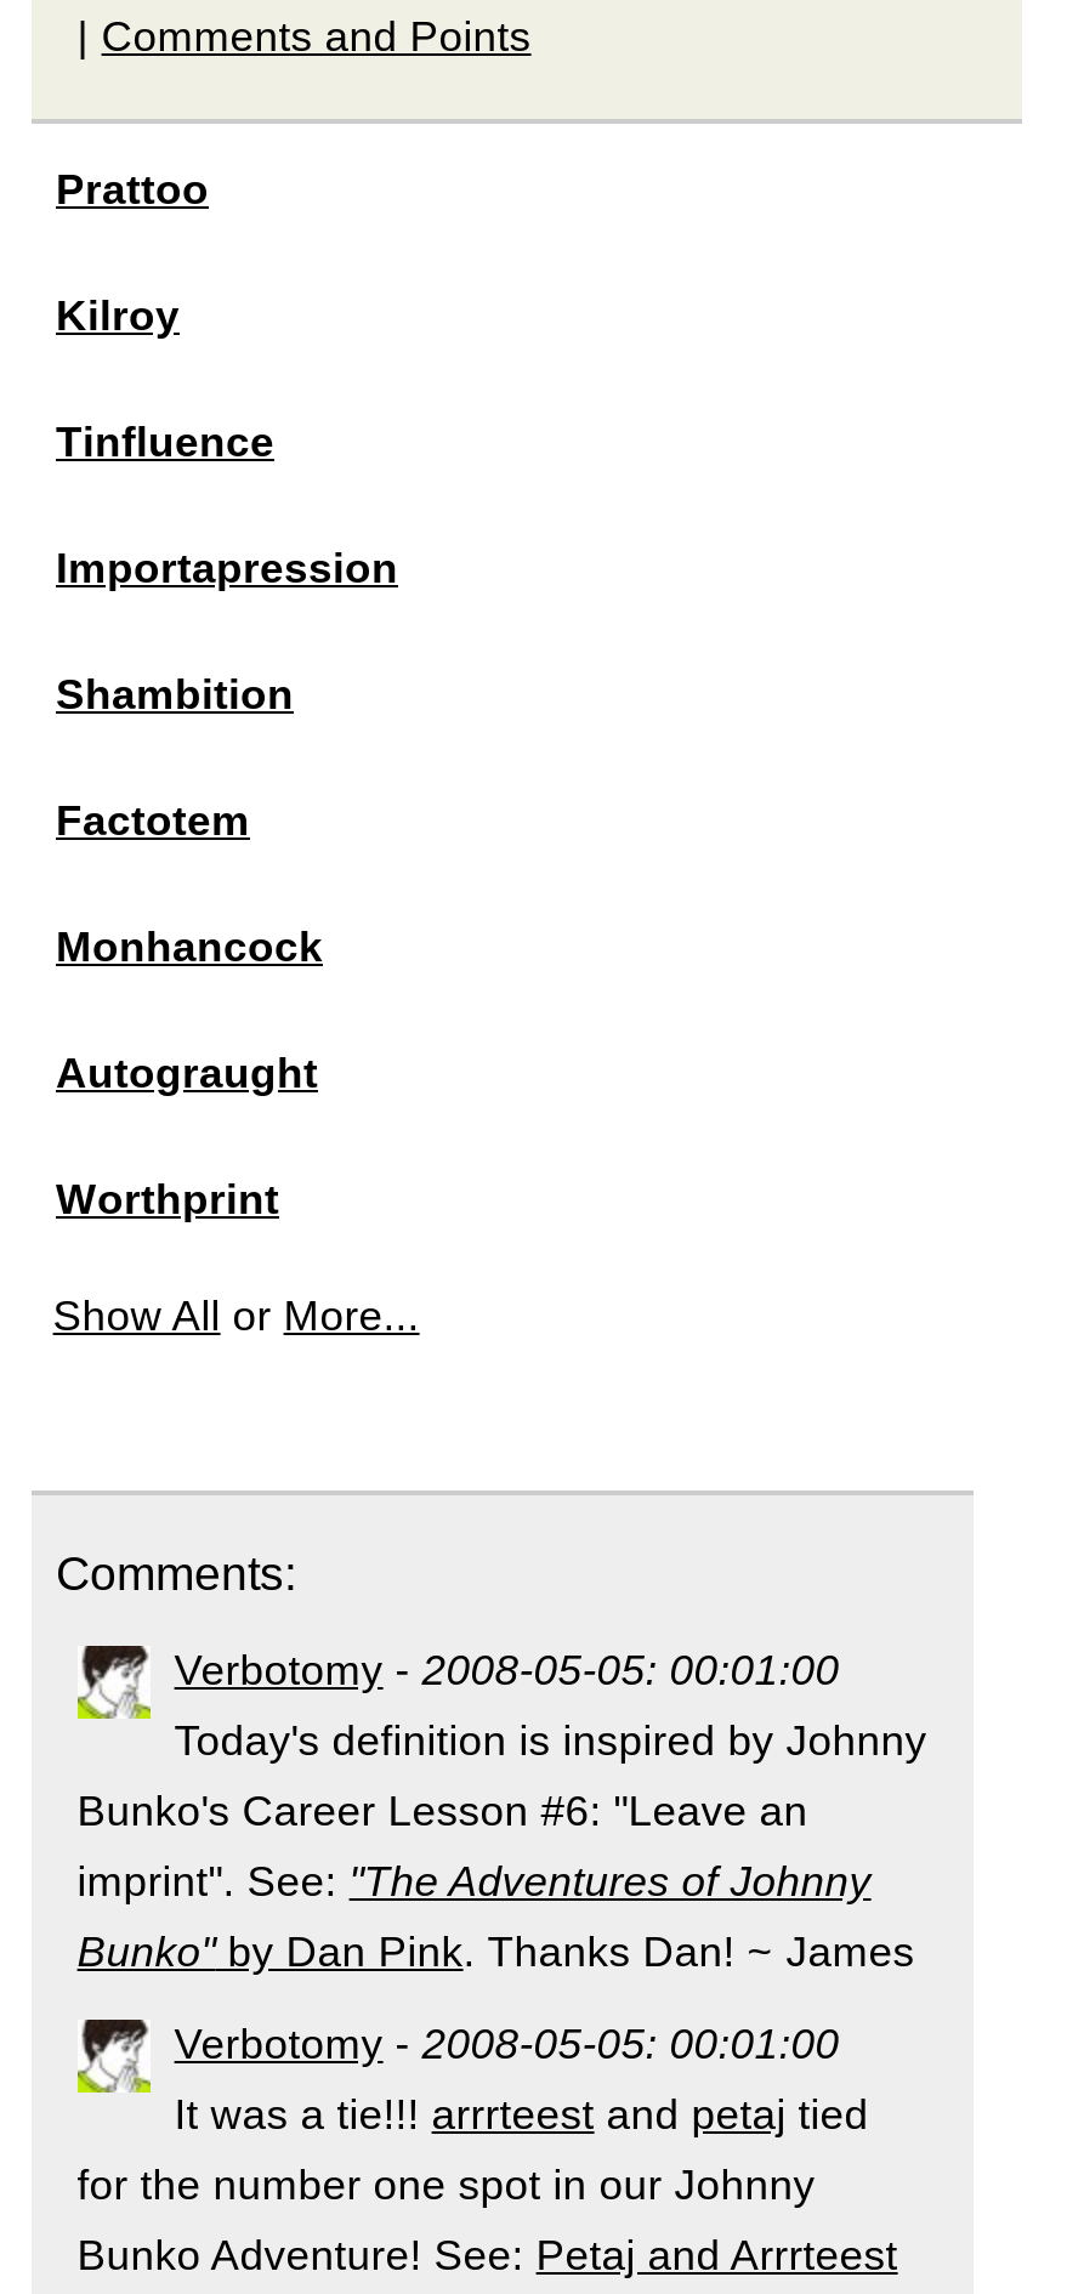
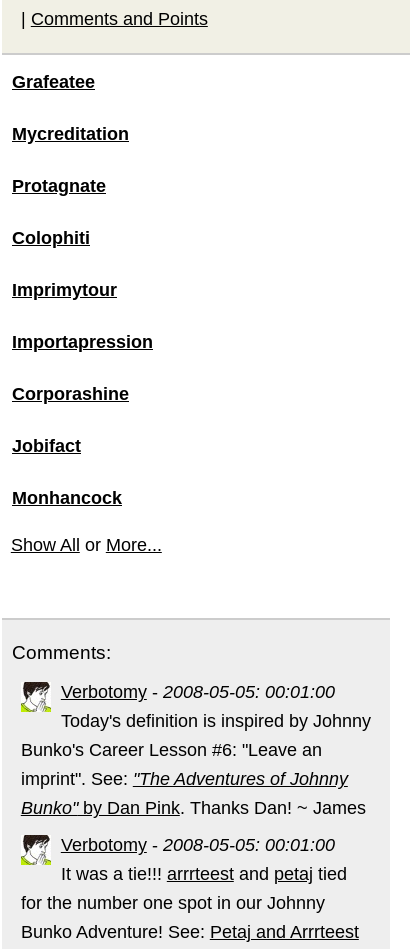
[56,165,274,466] Prattoo | Kilroy | Tinfluence -> [12,72,129,300] Grafeatee | Mycreditation | Protagnate | Colophiti | Imprimytour
moved [56,544,398,593] -> [12,332,153,352]: Importapression
[56,670,294,719] Shambition -> [12,384,129,404] Corporashine
[56,796,250,845] Factotem -> [12,436,81,456] Jobifact
moved [56,923,323,971] -> [12,488,122,508]: Monhancock
[56,1049,318,1224] Autograught | Worthprint -> none

